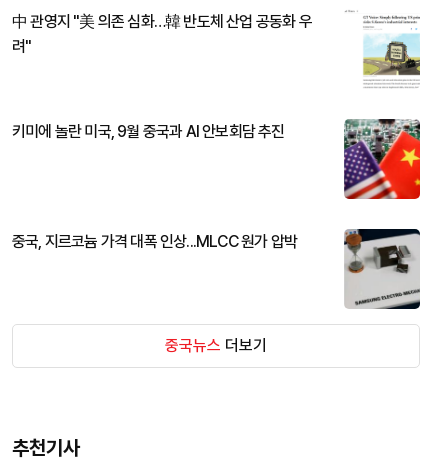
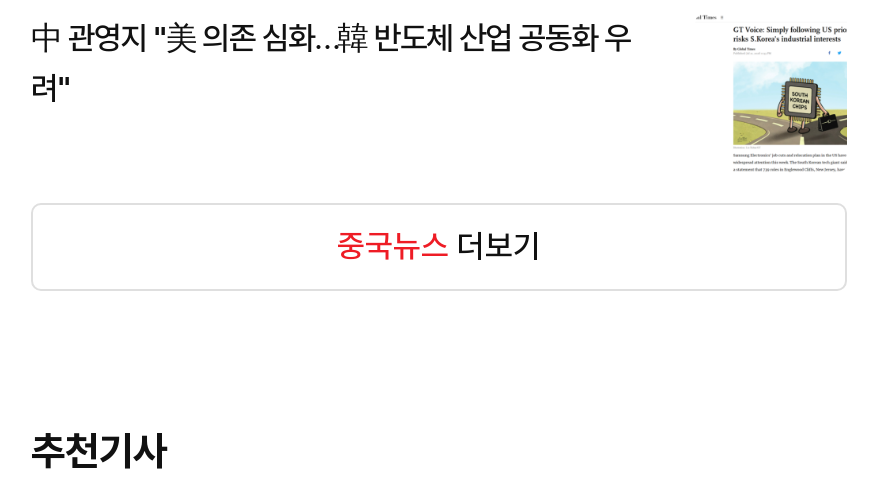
[12,122,285,141] 키미에 놀란 미국, 9월 중국과 AI 안보회담 추진 -> none
[343,118,421,200] [image] -> none
[12,232,297,251] 중국, 지르코늄 가격 대폭 인상...MLCC 원가 압박 -> none
[343,228,421,310] [image] -> none

